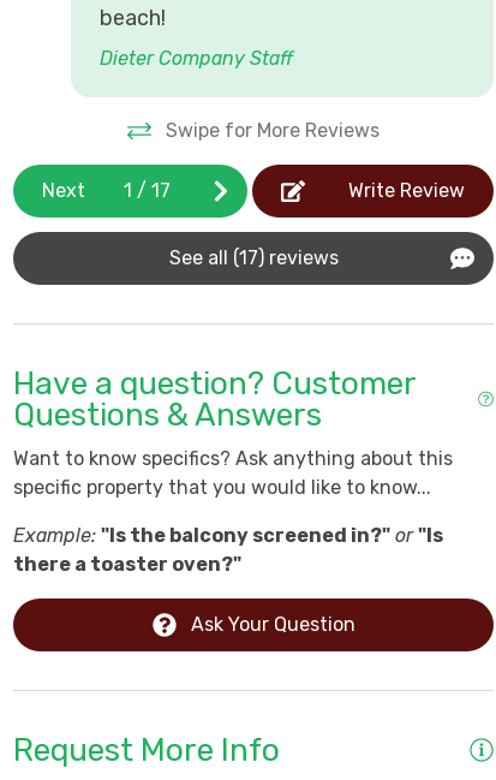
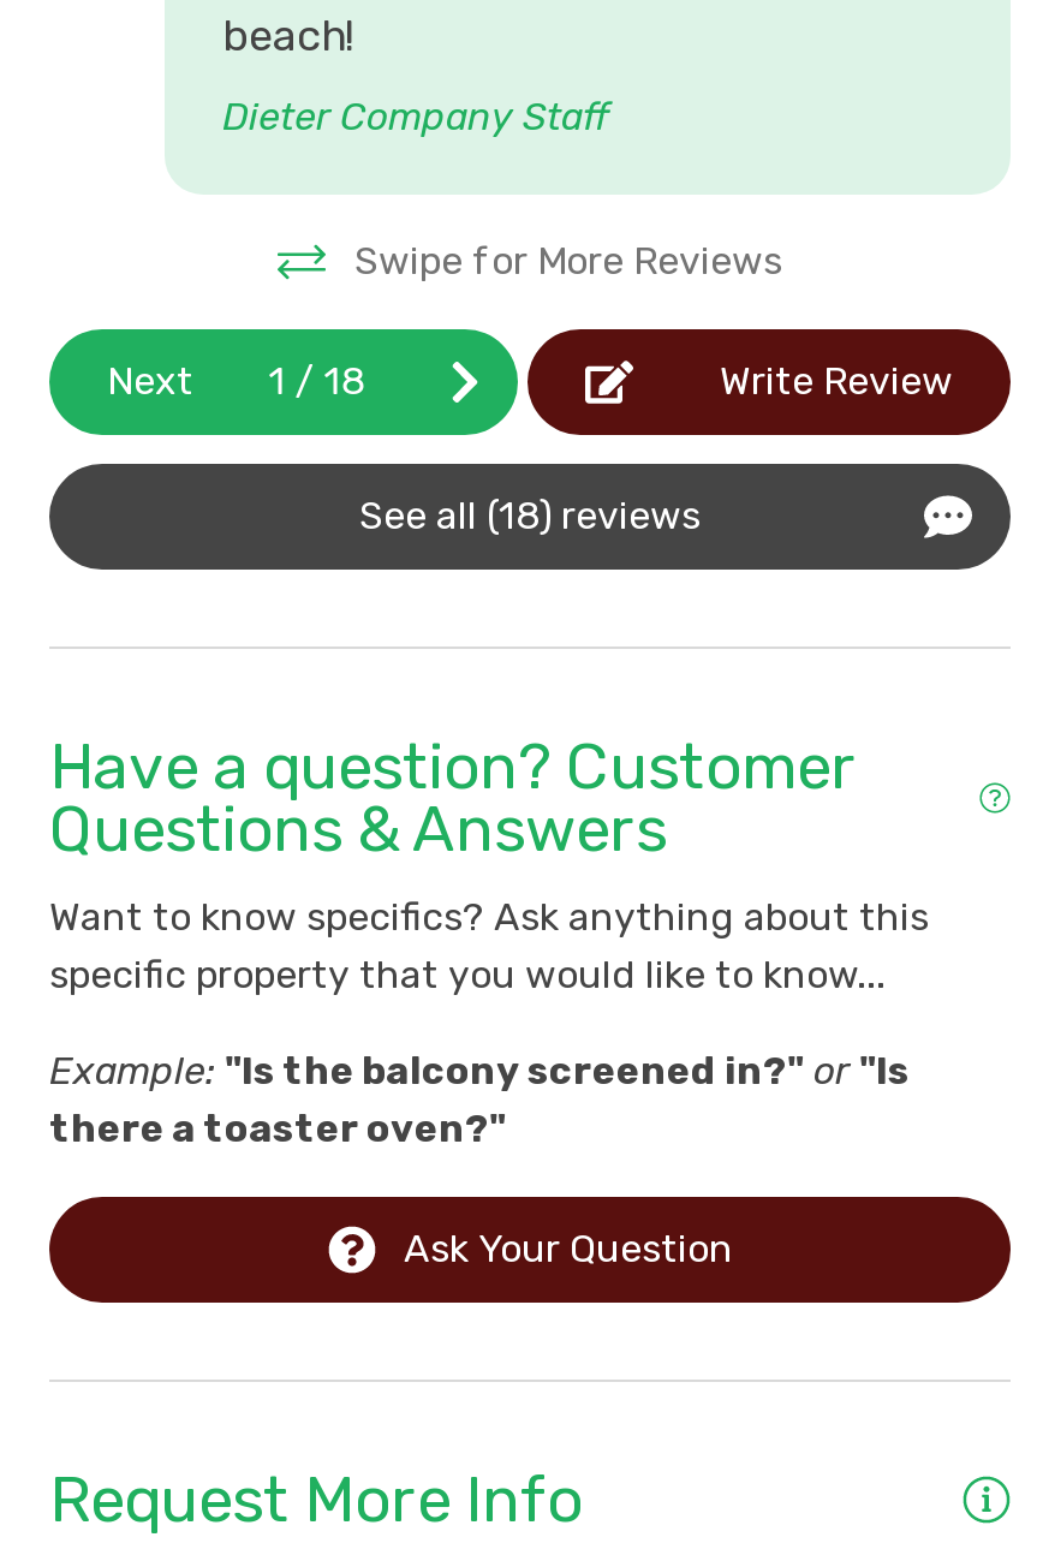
[42,179,170,202] Next 1 / 17 -> [107,358,365,404] Next 1 / 18
[169,246,338,269] See all (17) reviews -> [359,493,701,538] See all (18) reviews

